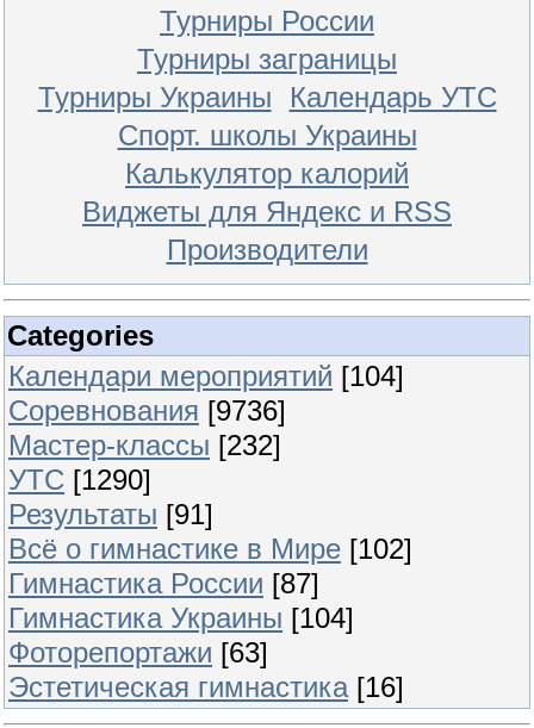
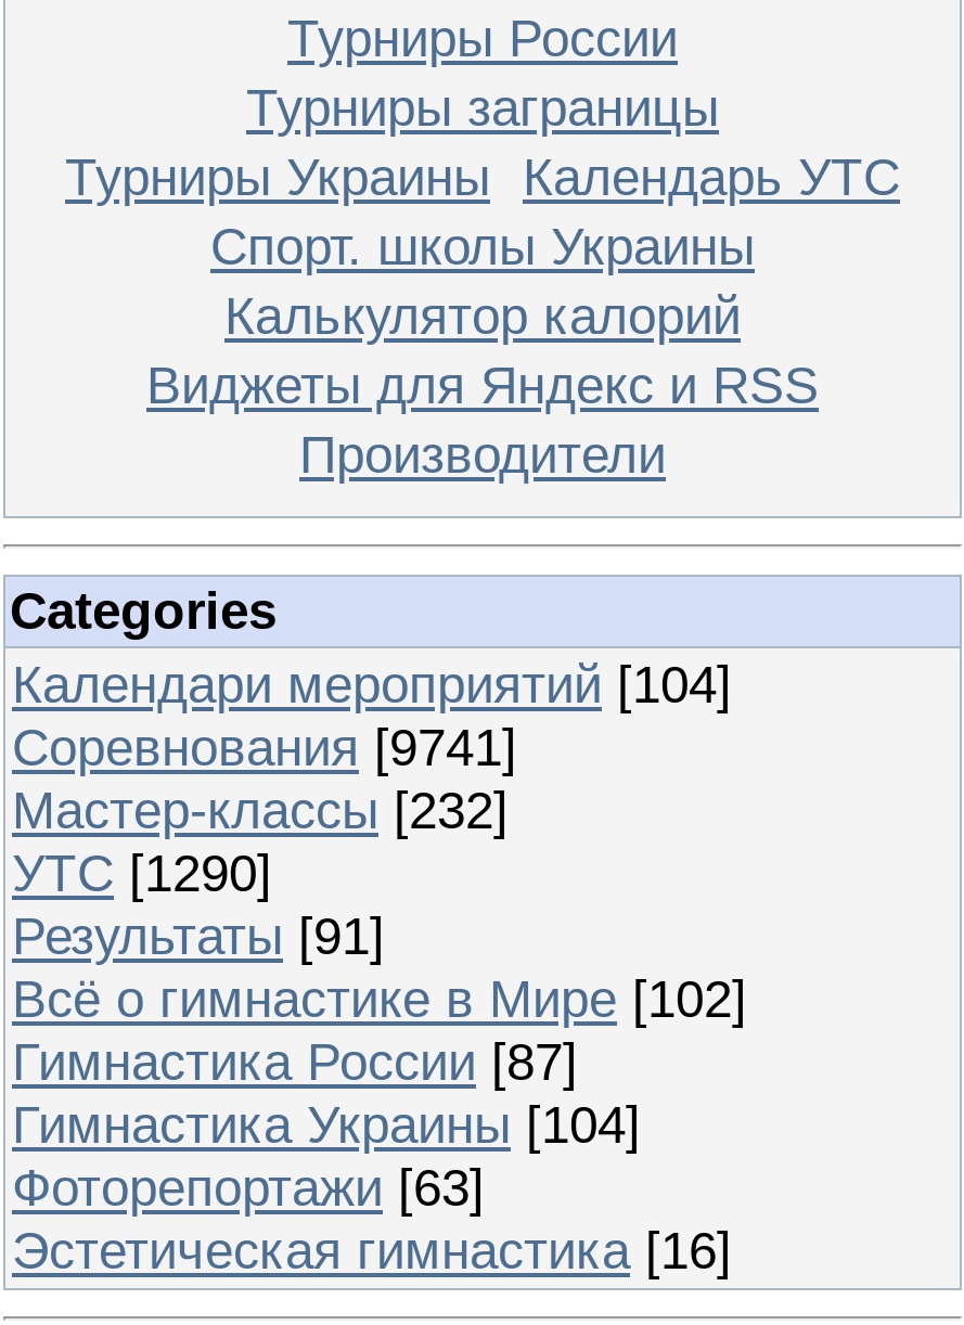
[8,394,286,427] Соревнования [9736] -> [12,718,517,776] Соревнования [9741]

